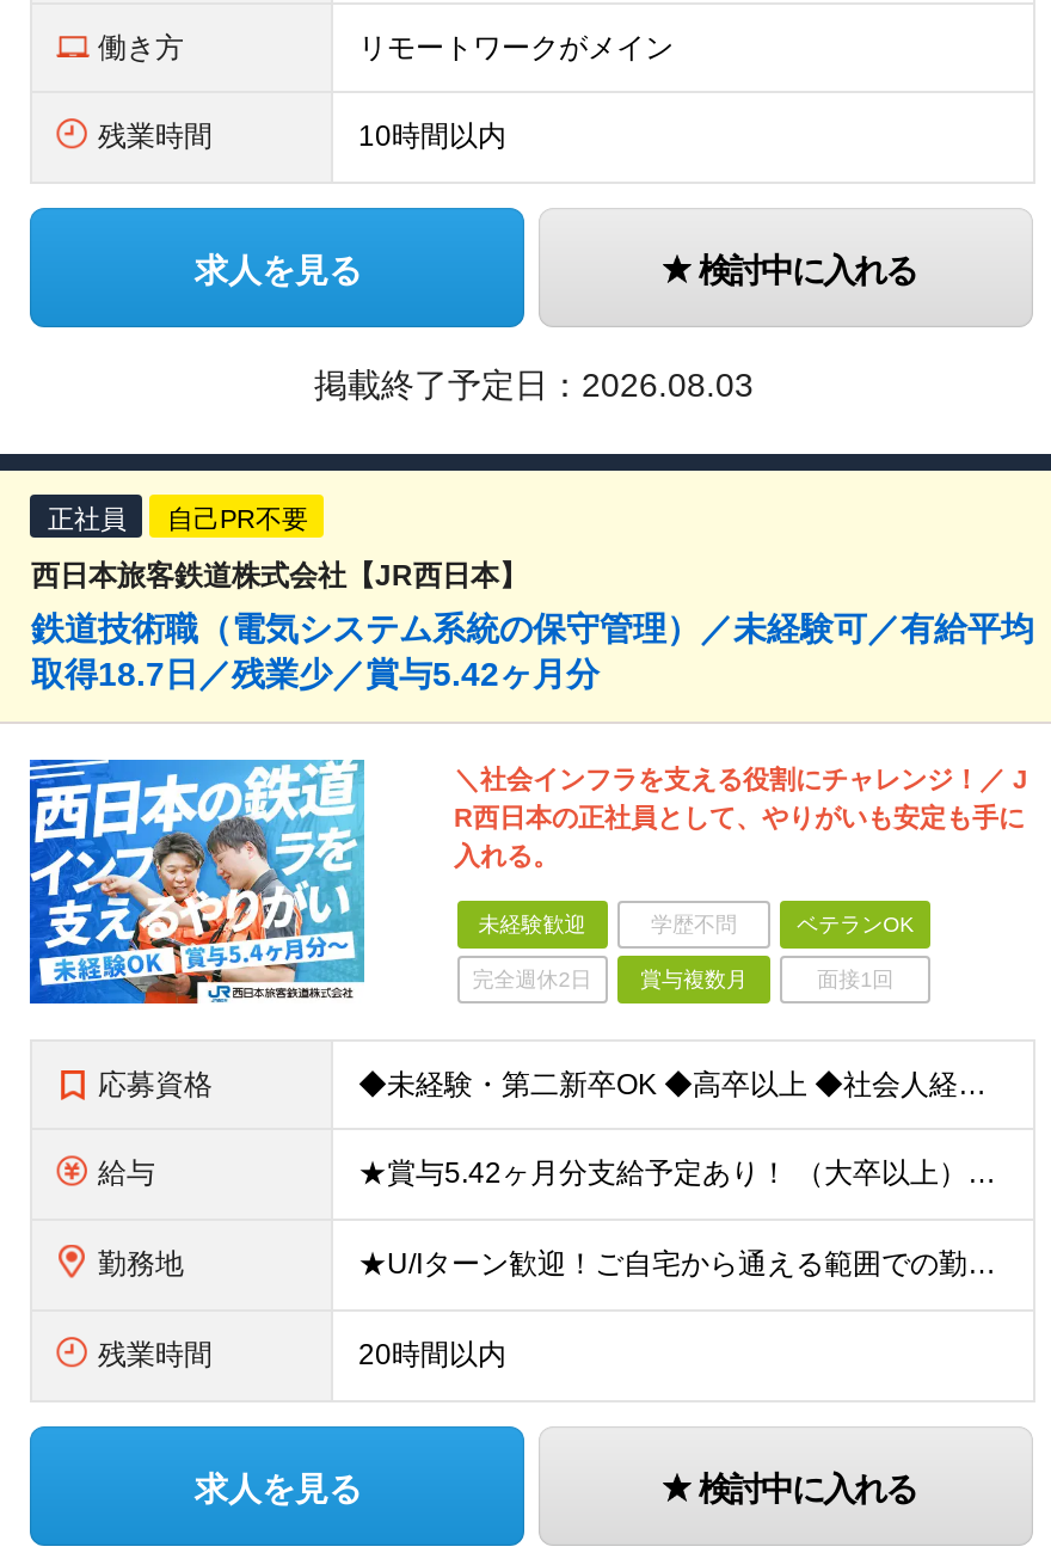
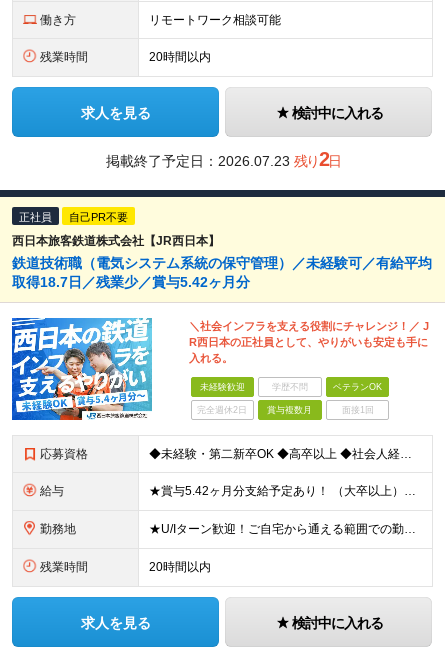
[358,31,673,65] リモートワークがメイン -> [149,13,281,27] リモートワーク相談可能
[358,119,506,153] 10時間以内 -> [149,50,211,64] 20時間以内
[314,366,754,404] 掲載終了予定日：2026.08.03 -> [105,148,340,170] 掲載終了予定日：2026.07.23 残り2日

